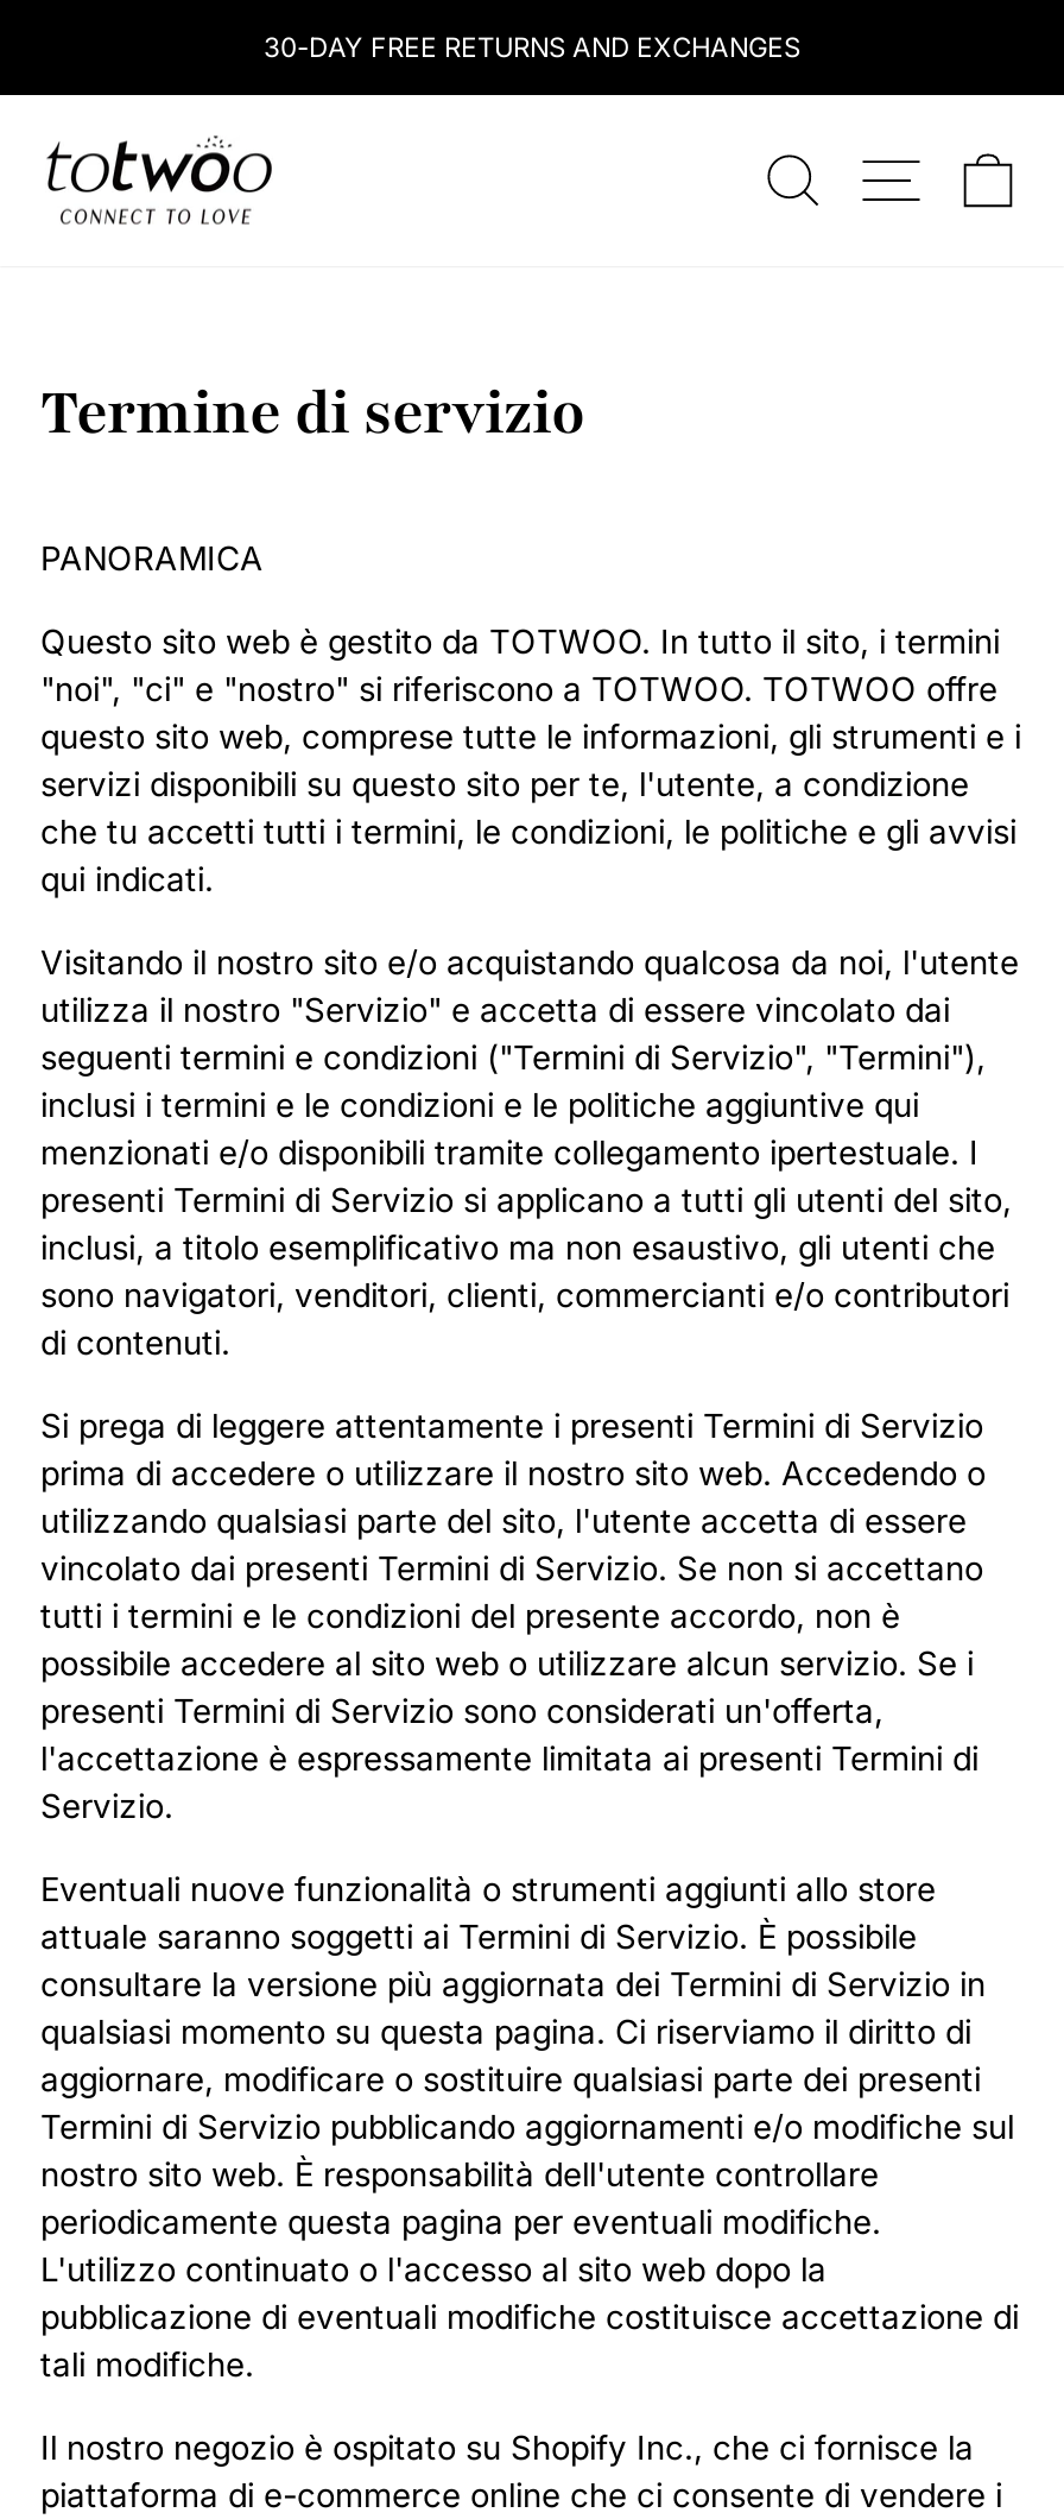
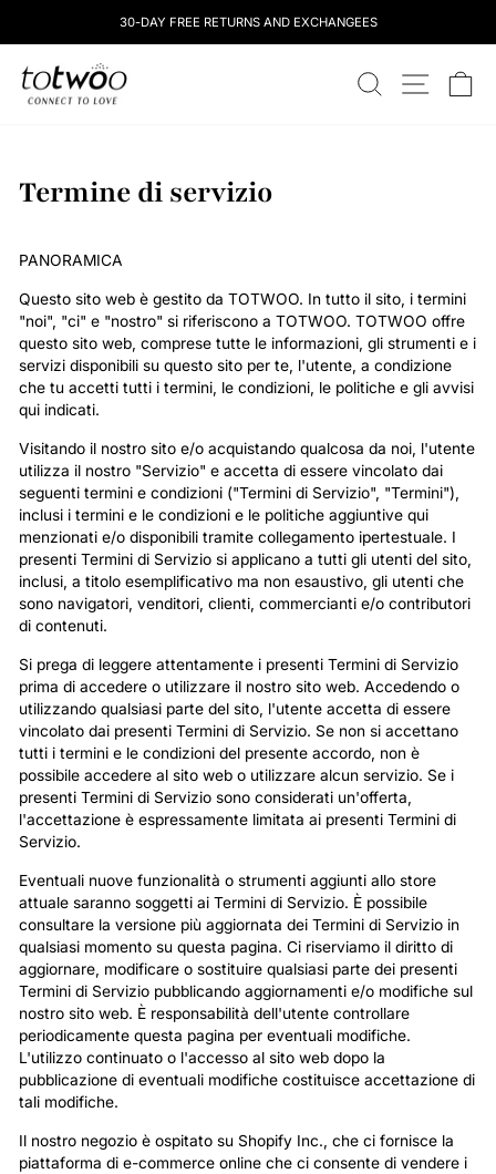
[264,31,800,64] 30-DAY FREE RETURNS AND EXCHANGES -> [119,14,377,30] 30-DAY FREE RETURNS AND EXCHANGEES

